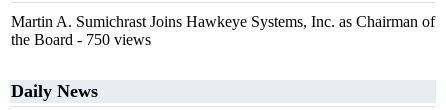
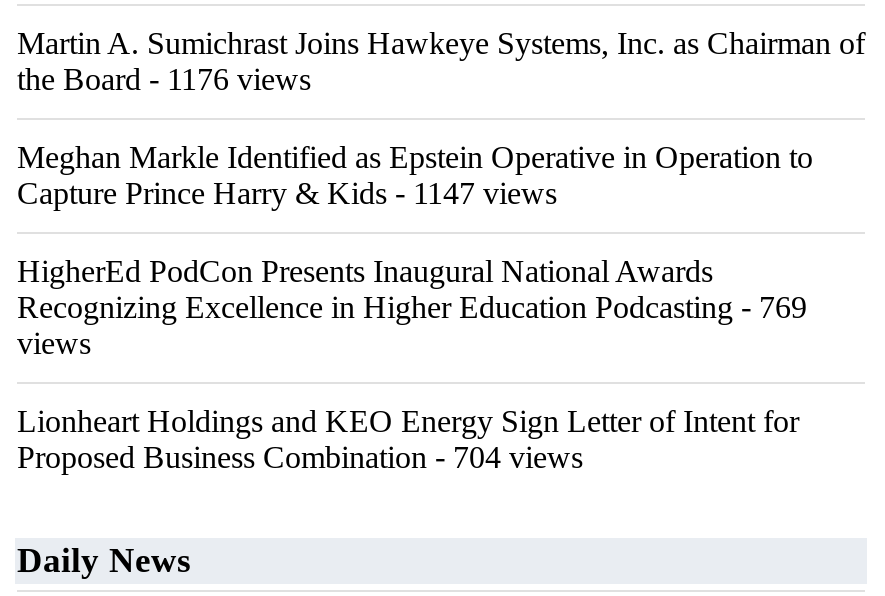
[11,31,151,48] the Board - 750 views -> [17,62,813,474] the Board - 1176 views | Meghan Markle Identified as Epstein Operative in Operation to | Capture Prince Harry & Kids - 1147 views | HigherEd PodCon Presents Inaugural National Awards | Recognizing Excellence in Higher Education Podcasting - 769 | views | Lionheart Holdings and KEO Energy Sign Letter of Intent for | Proposed Business Combination - 704 views

